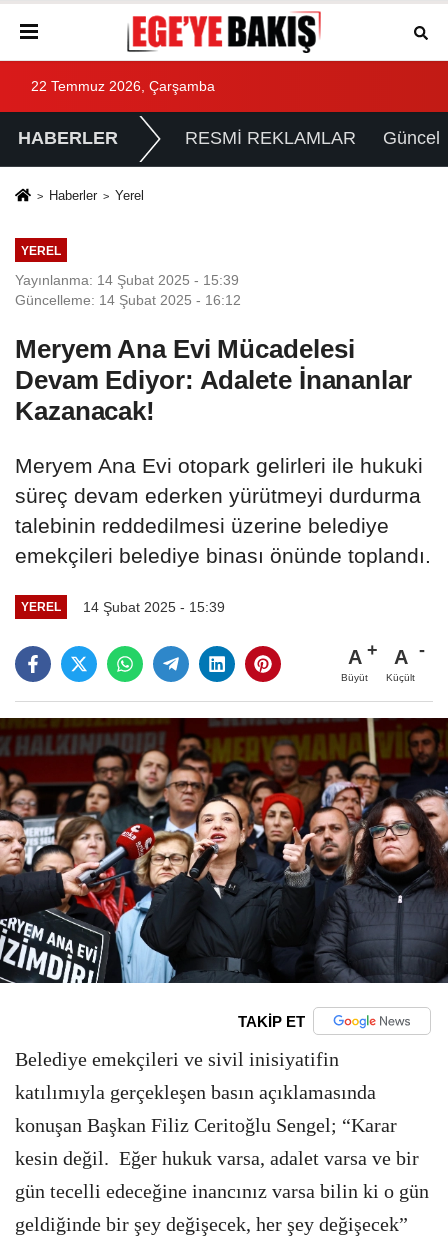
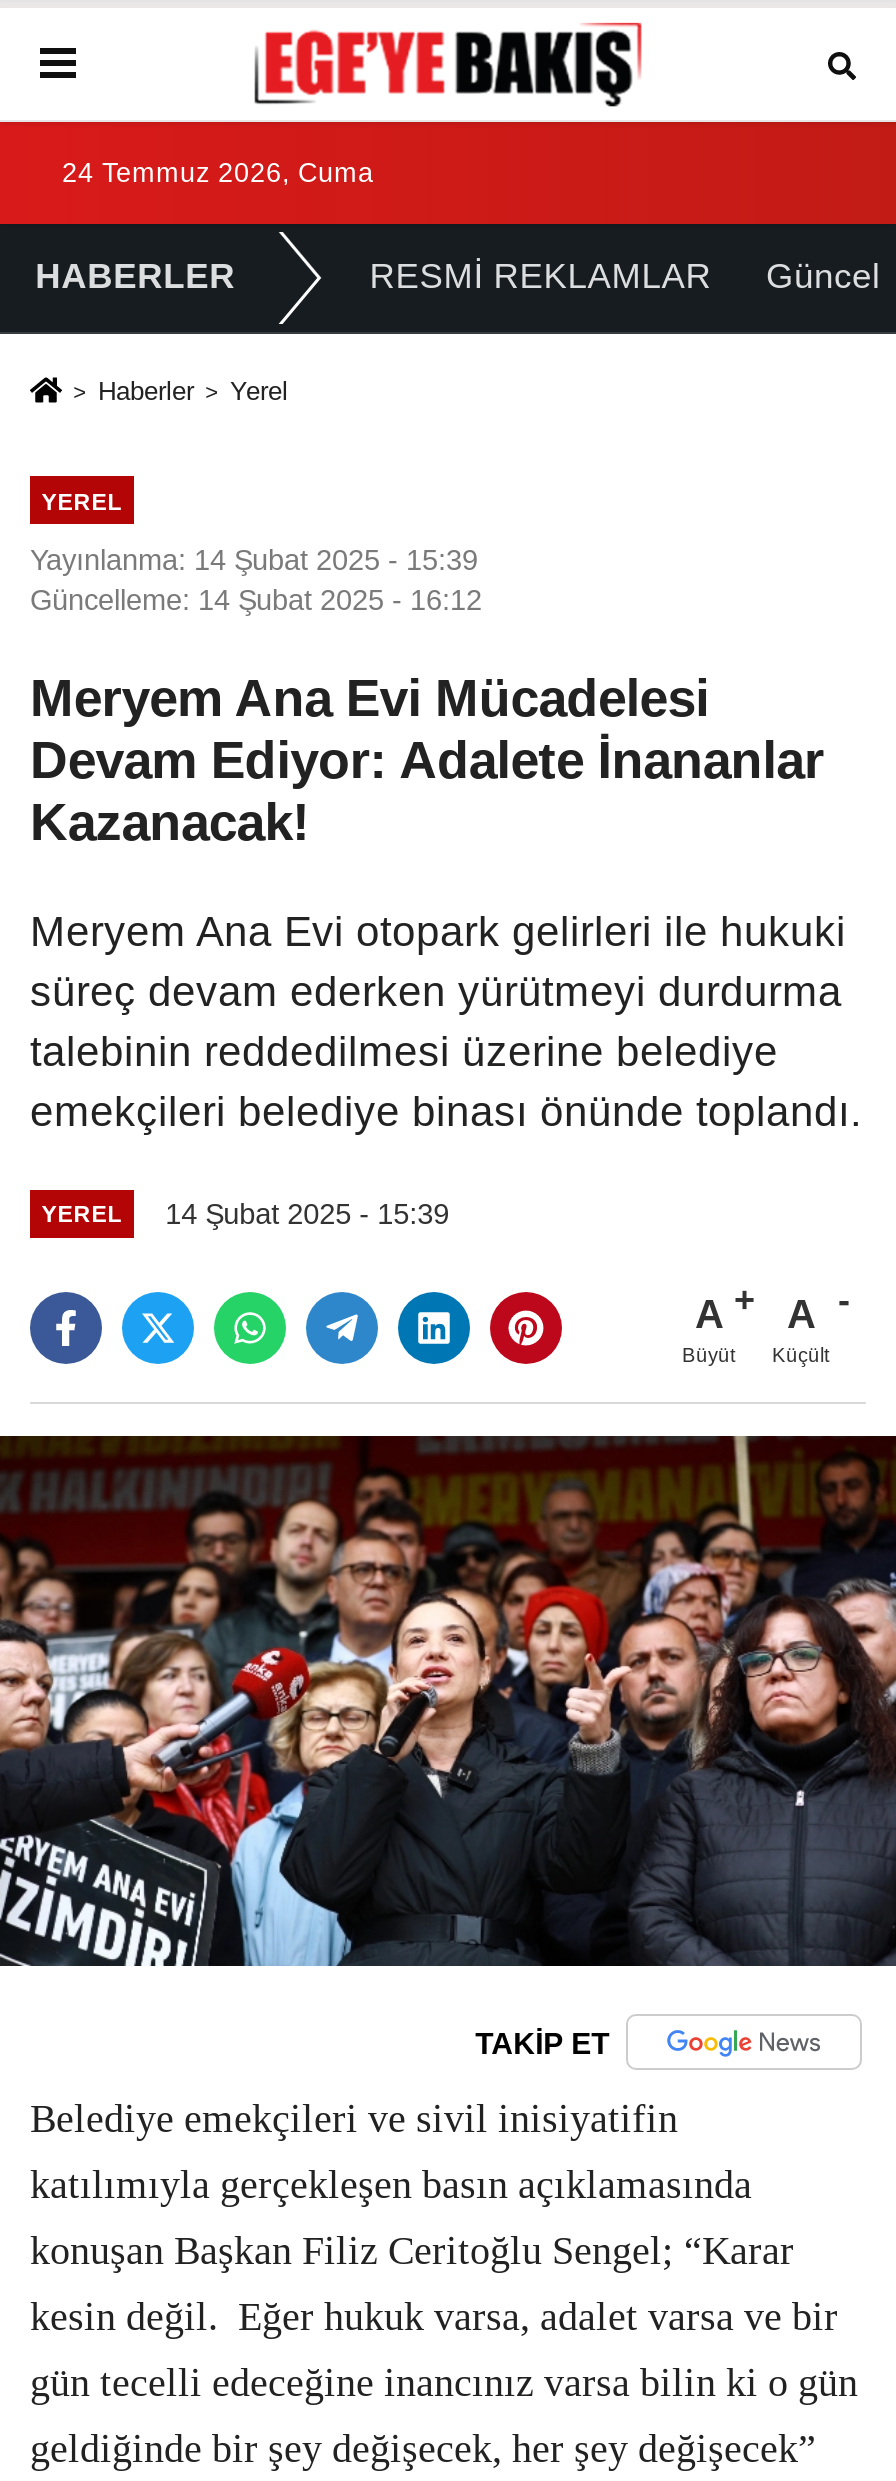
[31,79,215,94] 22 Temmuz 2026, Çarşamba -> [62,158,374,188] 24 Temmuz 2026, Cuma

